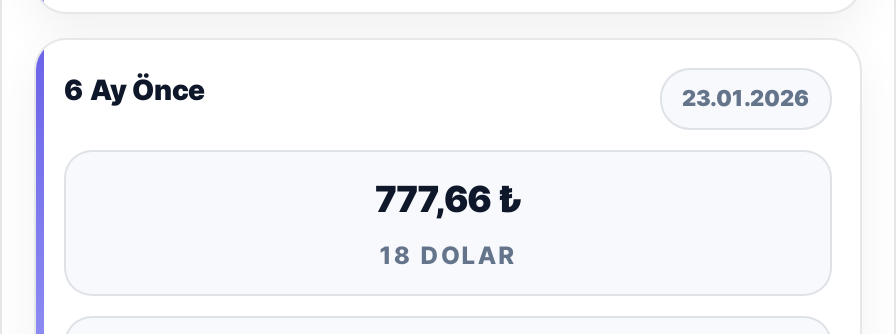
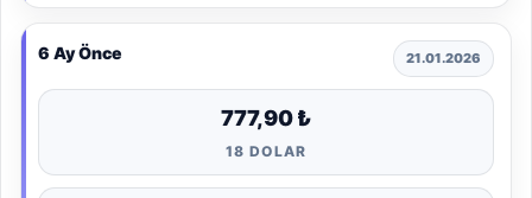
[682,84,810,112] 23.01.2026 -> [406,50,481,66] 21.01.2026
[375,178,521,220] 777,66 ₺ -> [221,106,311,130] 777,90 ₺

